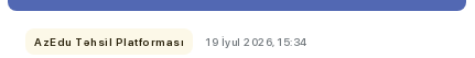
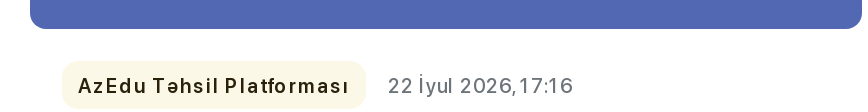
[34,35,307,49] AzEdu Təhsil Platforması 19 İyul 2026, 15:34 -> [78,74,573,98] AzEdu Təhsil Platforması 22 İyul 2026, 17:16

